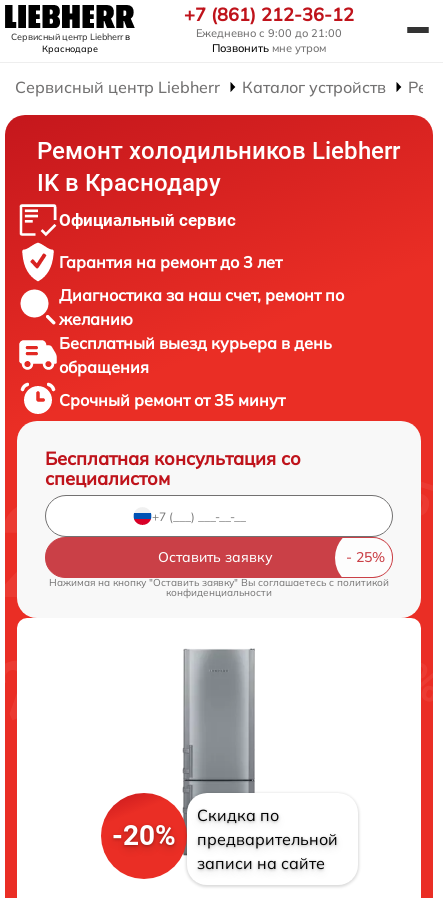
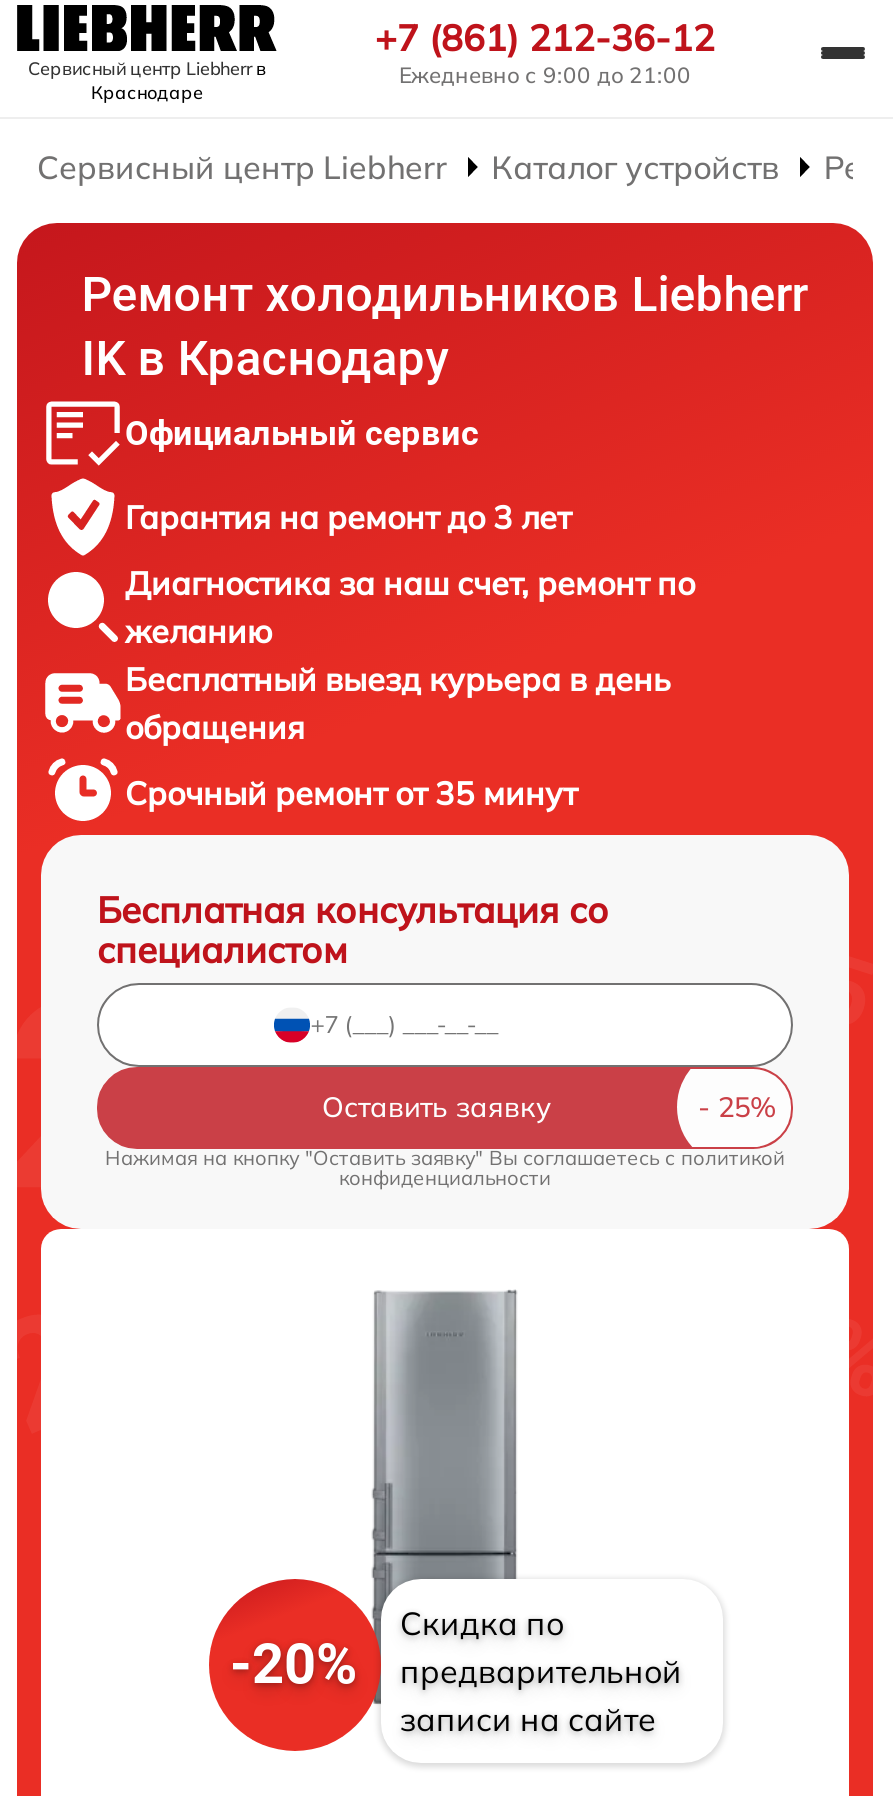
[212,41,326,55] Позвонить мне утром -> none

